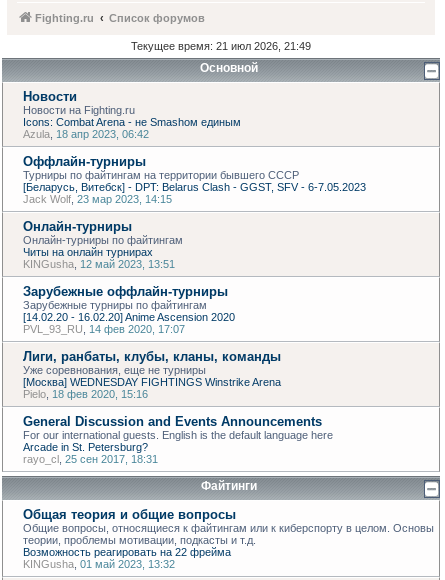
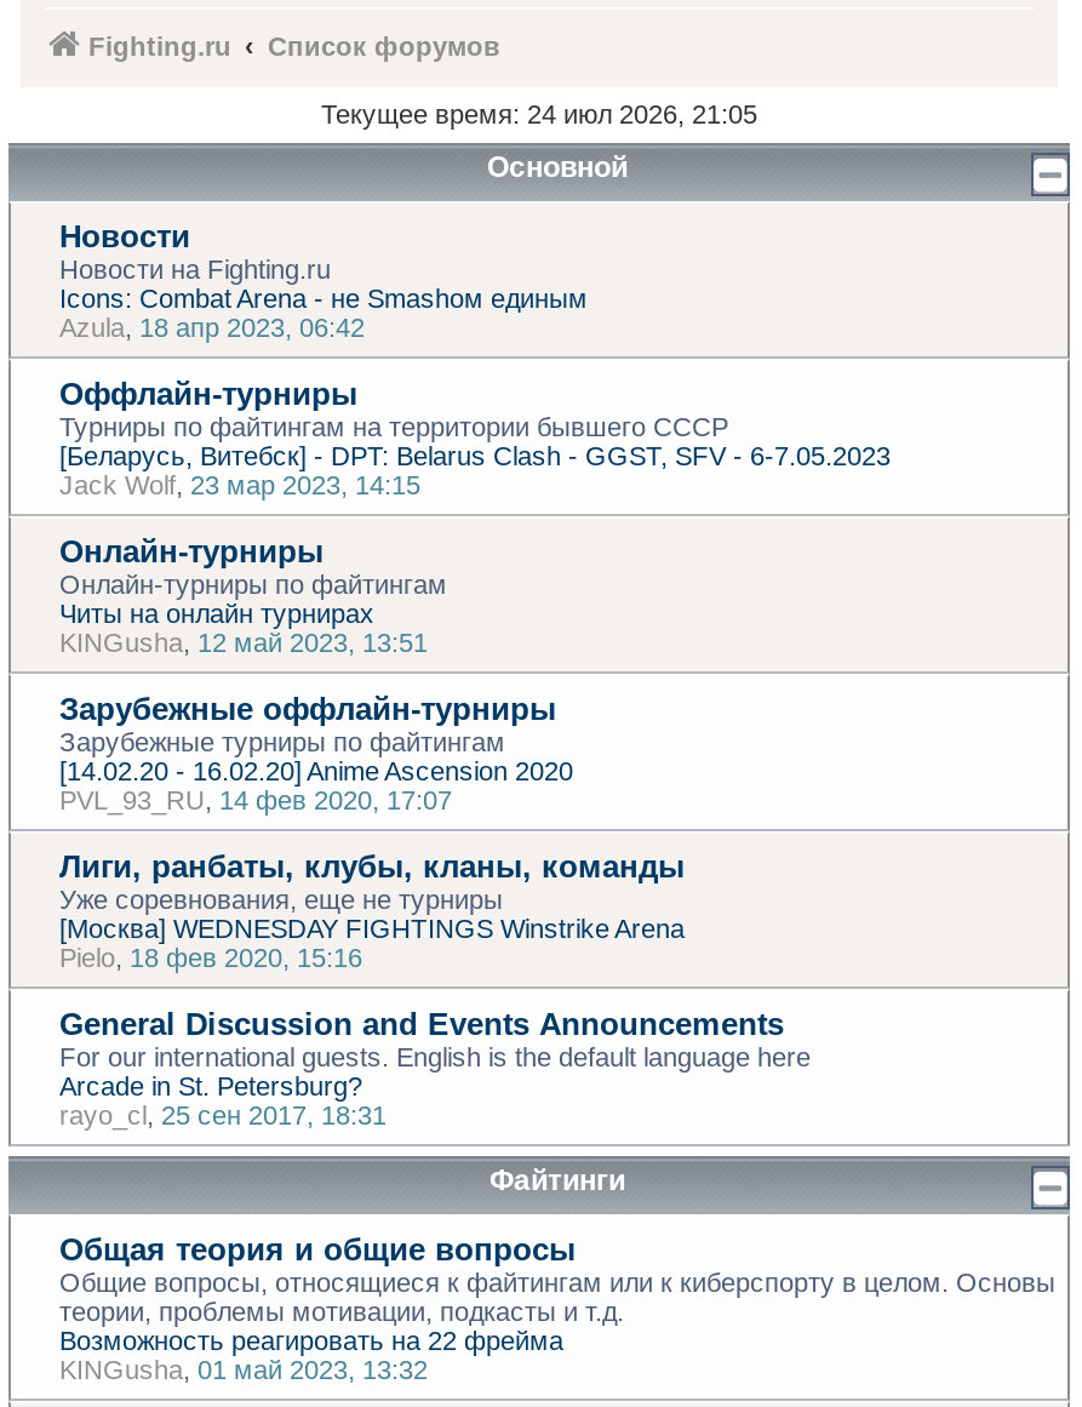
[131,40,311,52] Текущее время: 21 июл 2026, 21:49 -> [321,99,757,128] Текущее время: 24 июл 2026, 21:05

